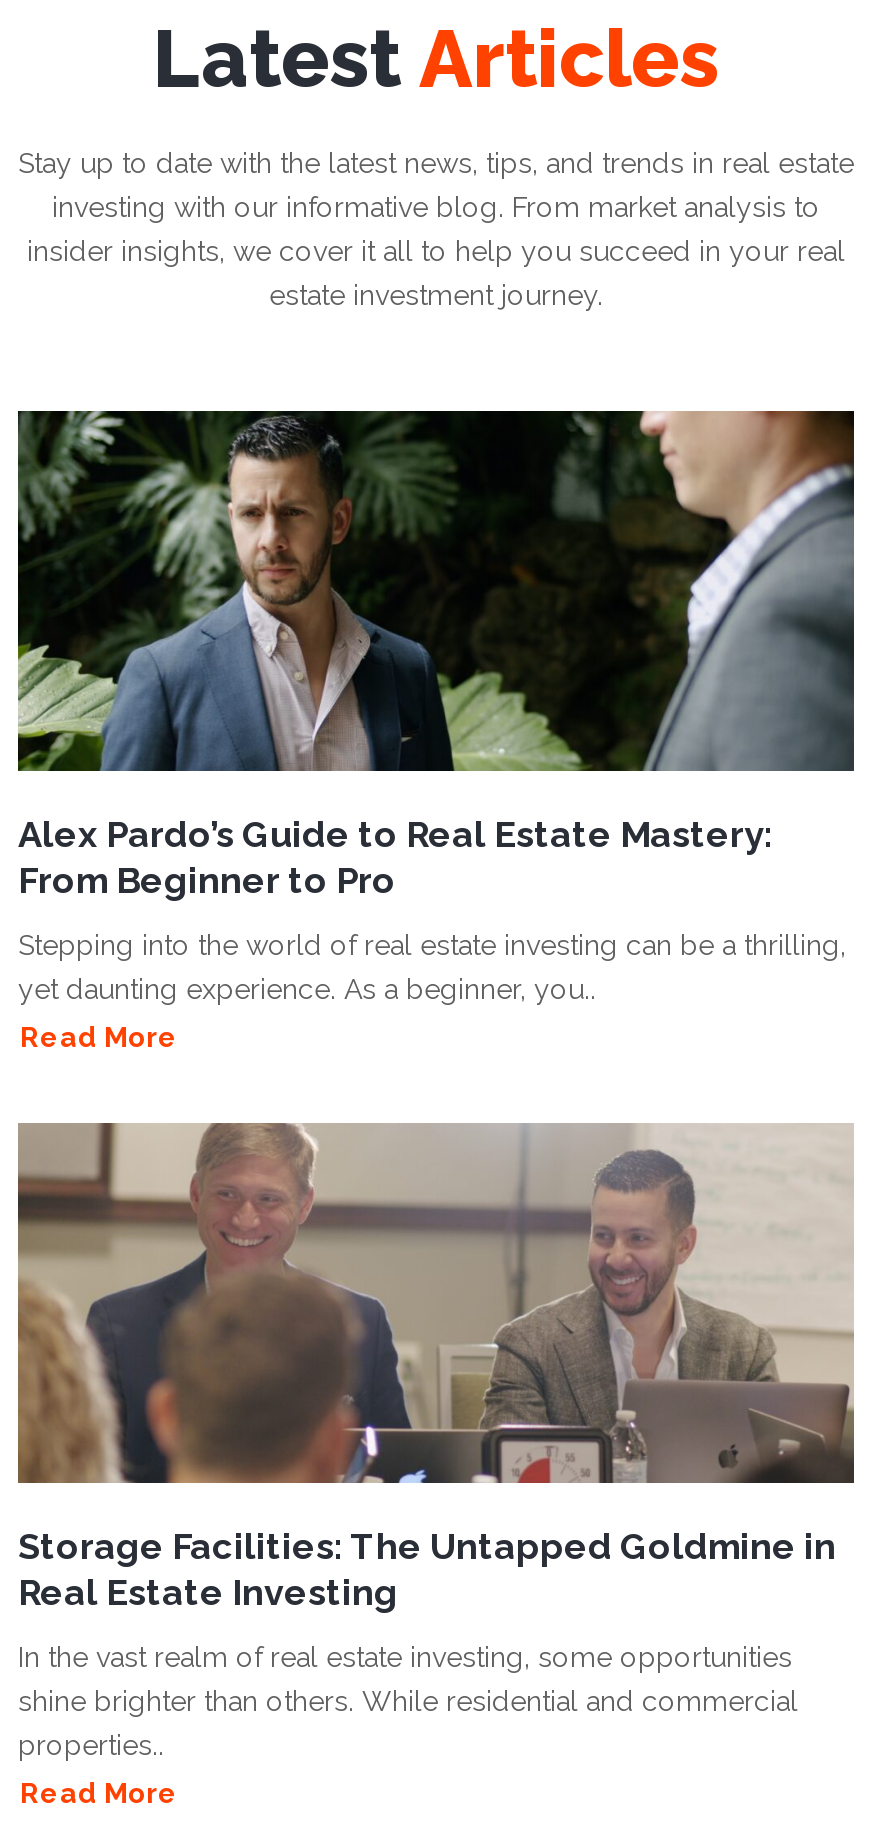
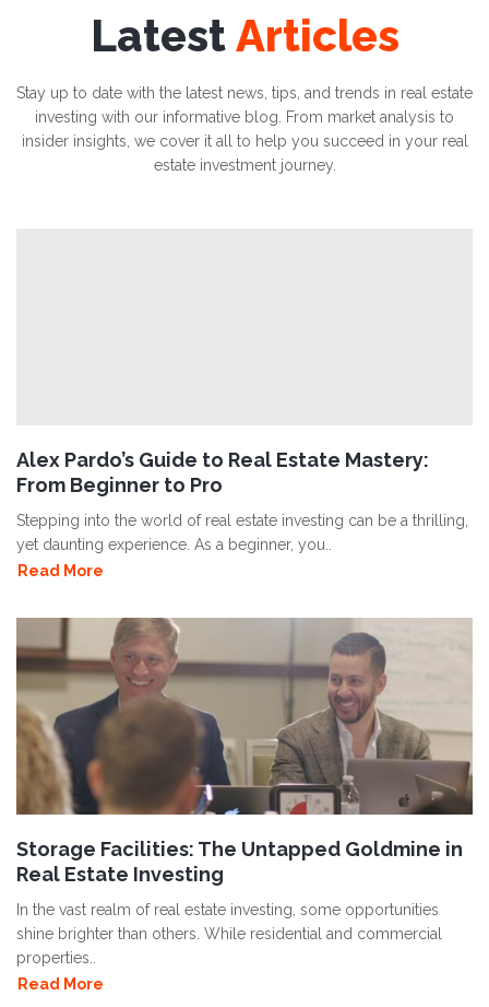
[16,409,856,773] [image] -> none

